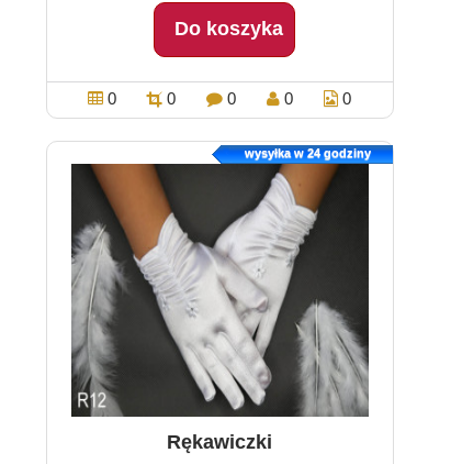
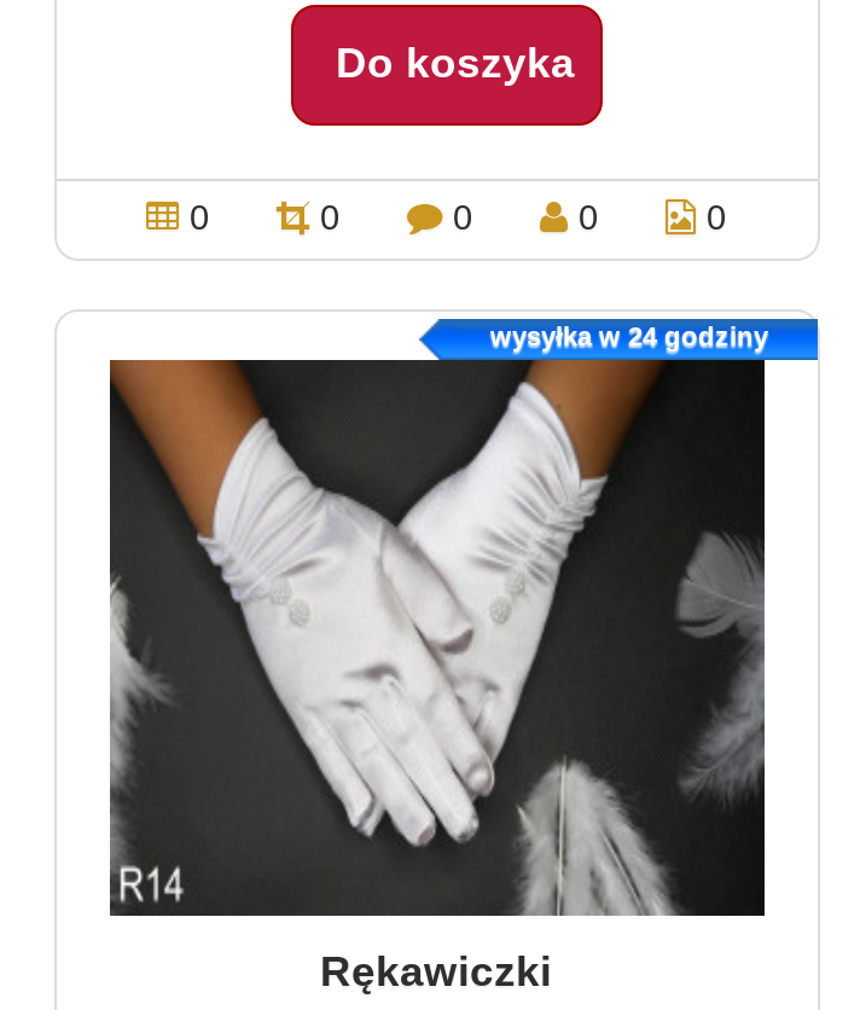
[71,163,370,418] [image] -> [110,358,765,916] [image]

